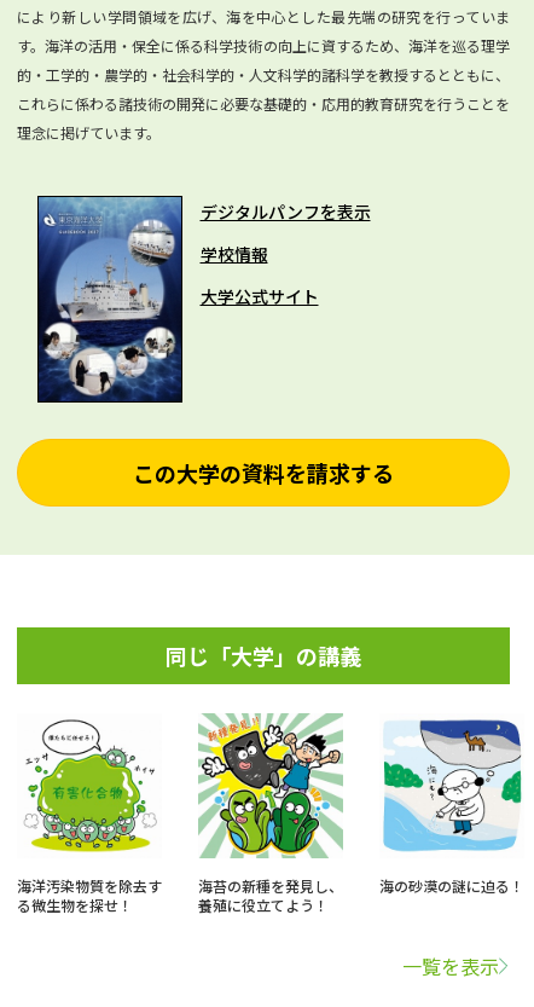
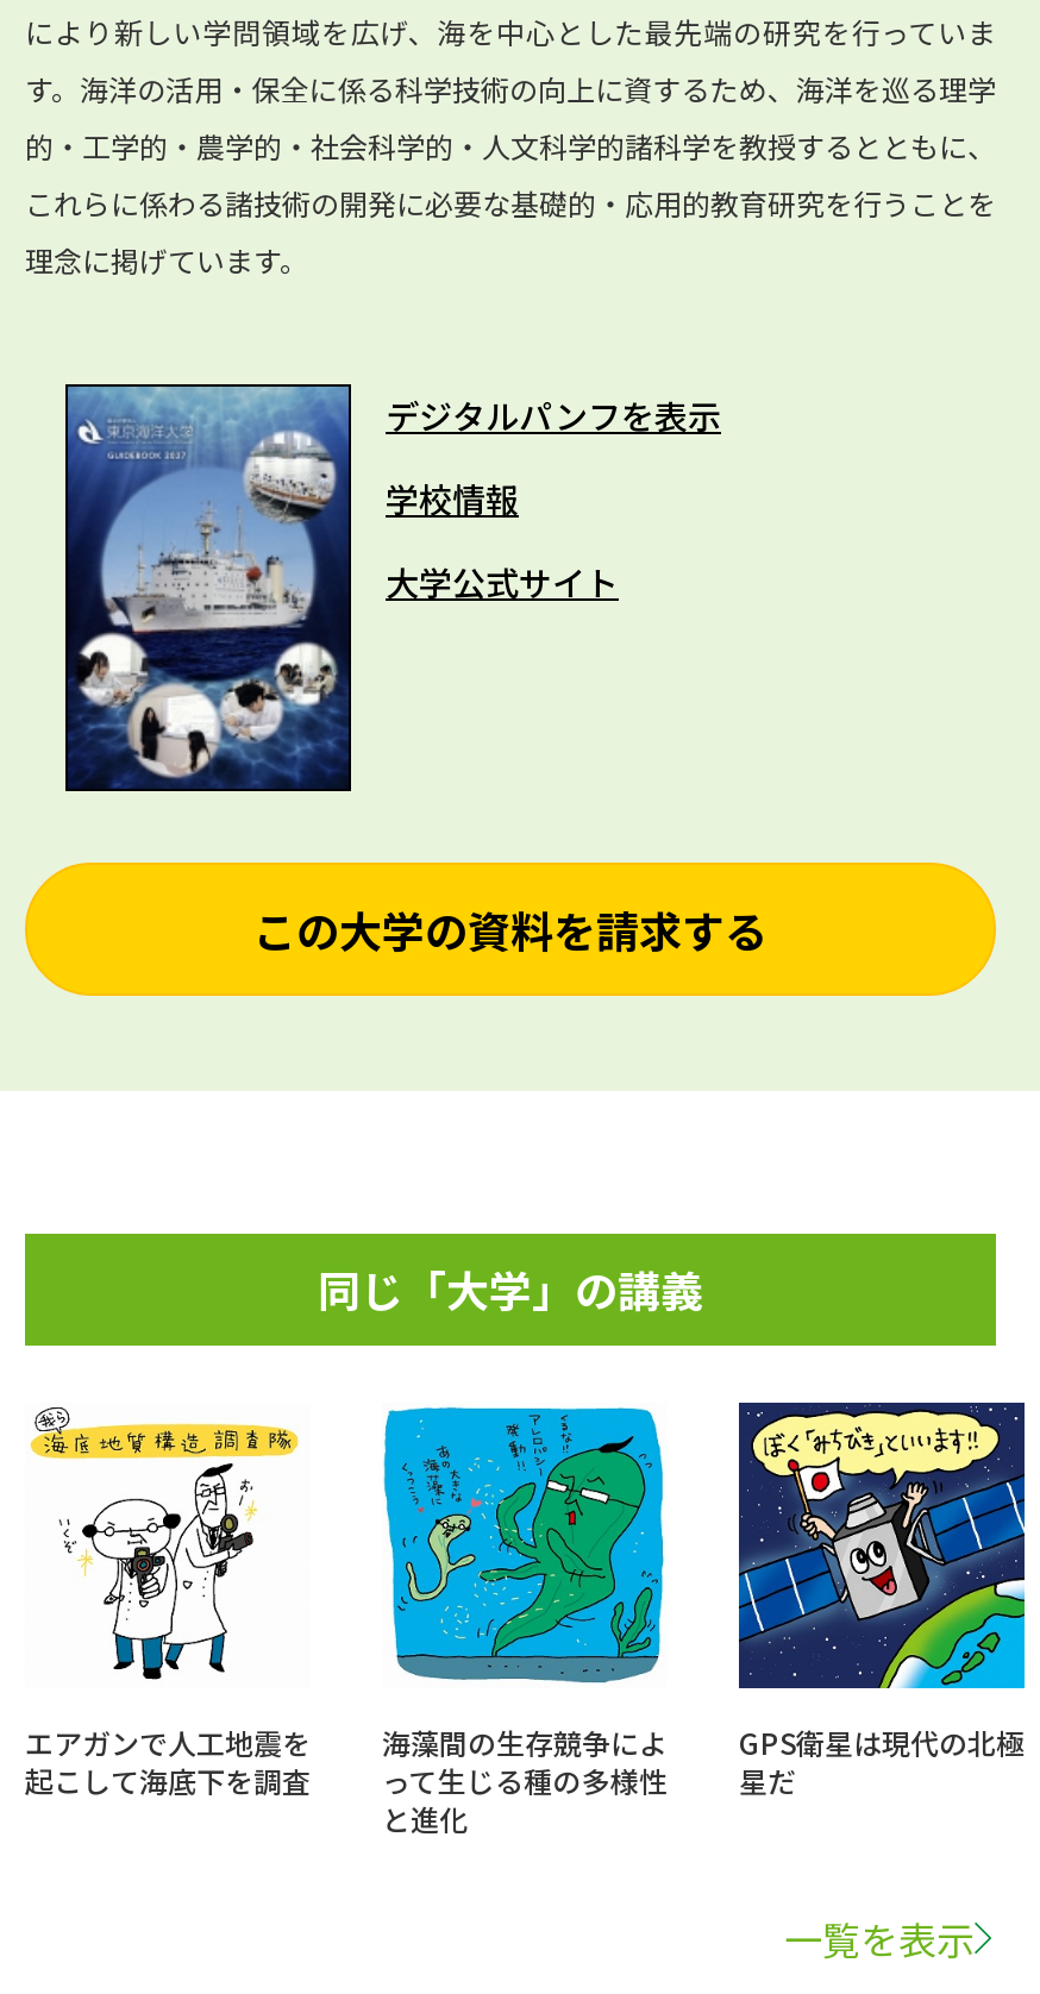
[17,716,162,915] [image] | 海洋汚染物質を除去す | る微生物を探せ！ -> [25,1405,311,1800] [image] | エアガンで人工地震を | 起こして海底下を調査
[198,713,343,915] [image] | 海苔の新種を発見し、 | 養殖に役立てよう！ -> [382,1405,668,1838] [image] | 海藻間の生存競争によ | って生じる種の多様性 | と進化
[379,713,524,896] [image] | 海の砂漠の謎に迫る！ -> [737,1400,1027,1800] [image] | GPS衛星は現代の北極 | 星だ

